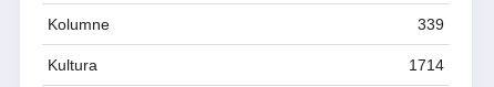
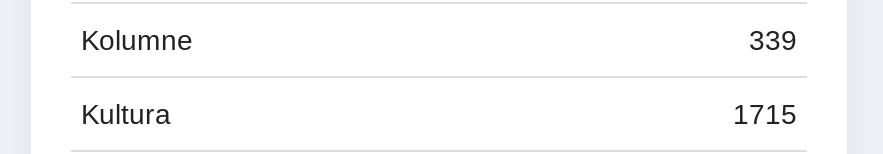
[409,56,444,73] 1714 -> [733,98,797,130] 1715

